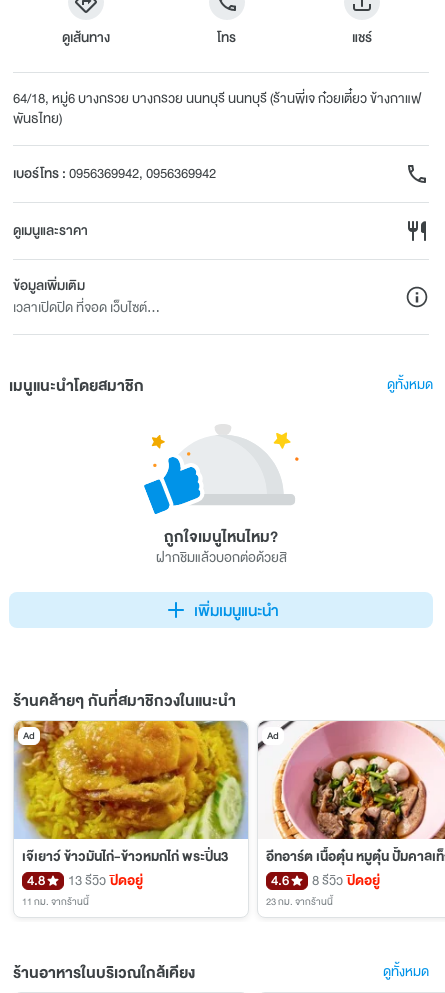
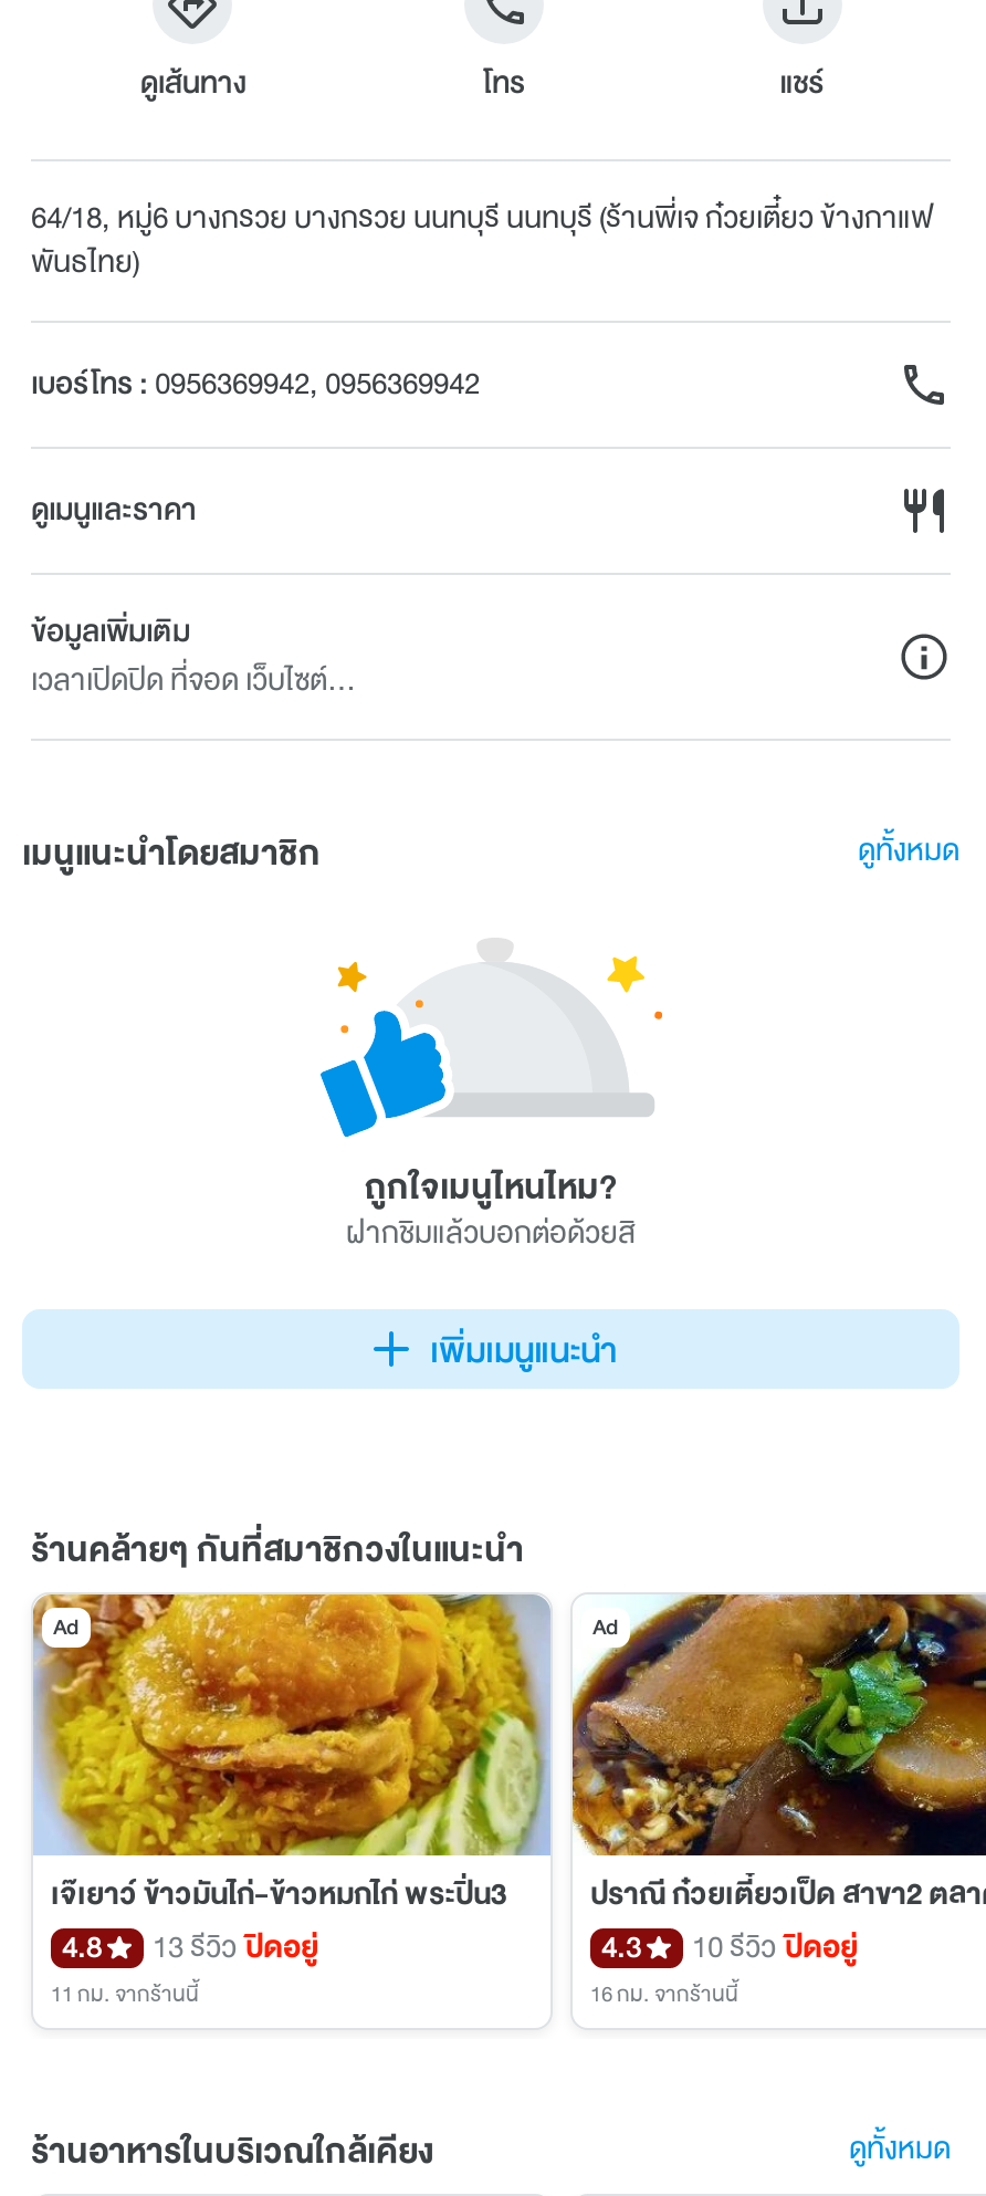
[257,720,442,891] [image] | 4.6 -> [570,1592,979,1970] [image] | 4.3
[312,870,380,891] 8 รีวิว ปิดอยู่ -> [692,1923,858,1970] 10 รีวิว ปิดอยู่
[266,894,333,909] 23 กม. จากร้านนี้ -> [590,1976,738,2009] 16 กม. จากร้านนี้

